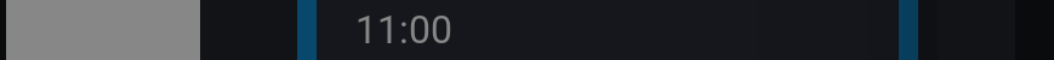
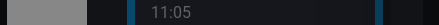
[355,7,452,53] 11:00 -> [151,3,191,22] 11:05

